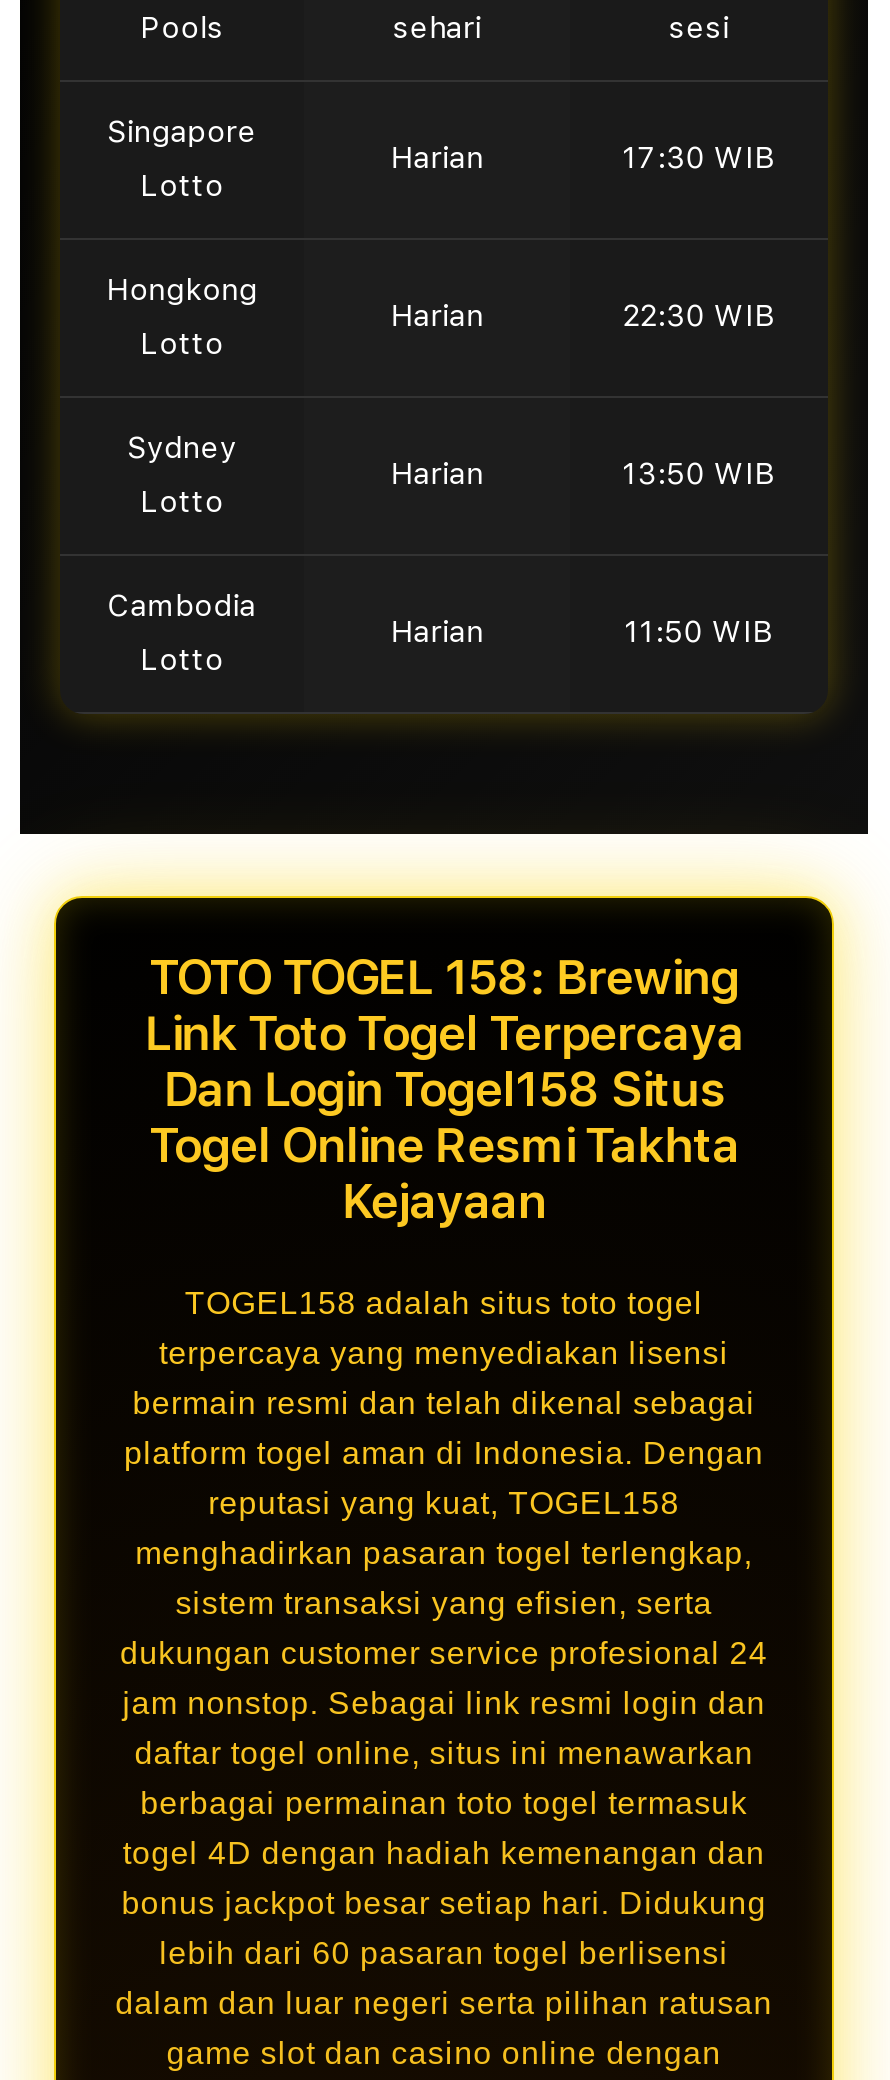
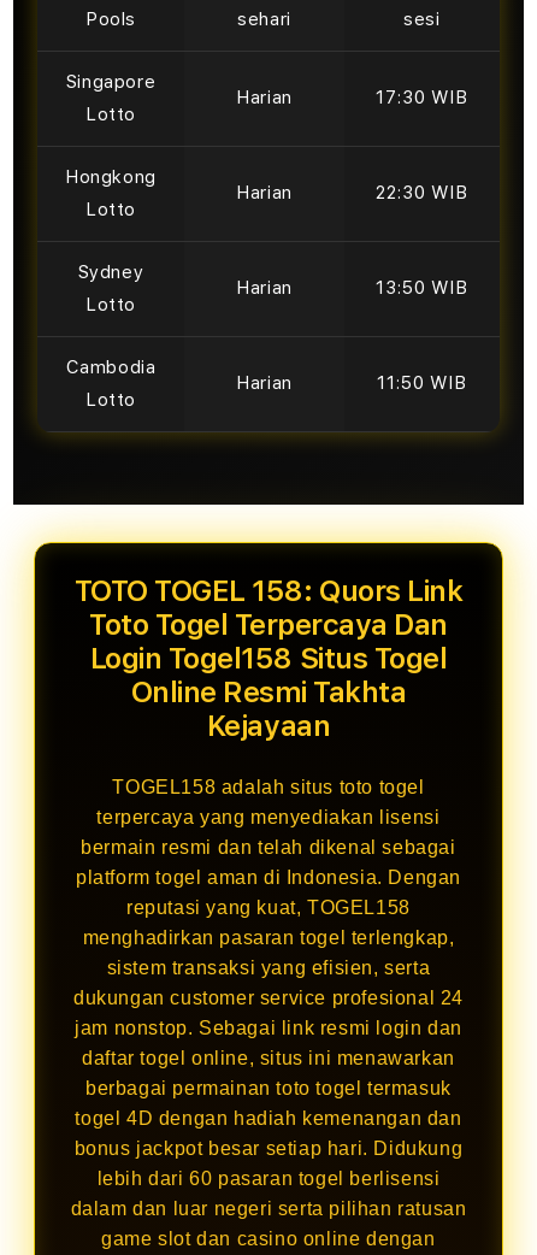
[144,948,744,1174] TOTO TOGEL 158: Brewing | Link Toto Togel Terpercaya | Dan Login Togel158 Situs | Togel Online Resmi Takhta -> [74,573,463,709] TOTO TOGEL 158: Quors Link | Toto Togel Terpercaya Dan | Login Togel158 Situs Togel | Online Resmi Takhta

